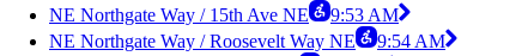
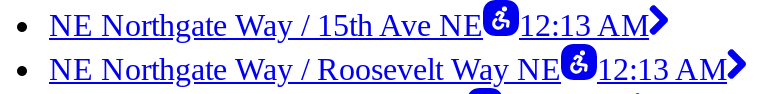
[49,5,399,25] NE Northgate Way / 15th Ave NE 9:53 AM -> [49,8,649,42] NE Northgate Way / 15th Ave NE 12:13 AM
[49,31,445,51] NE Northgate Way / Roosevelt Way NE 9:54 AM -> [49,52,727,86] NE Northgate Way / Roosevelt Way NE 12:13 AM

